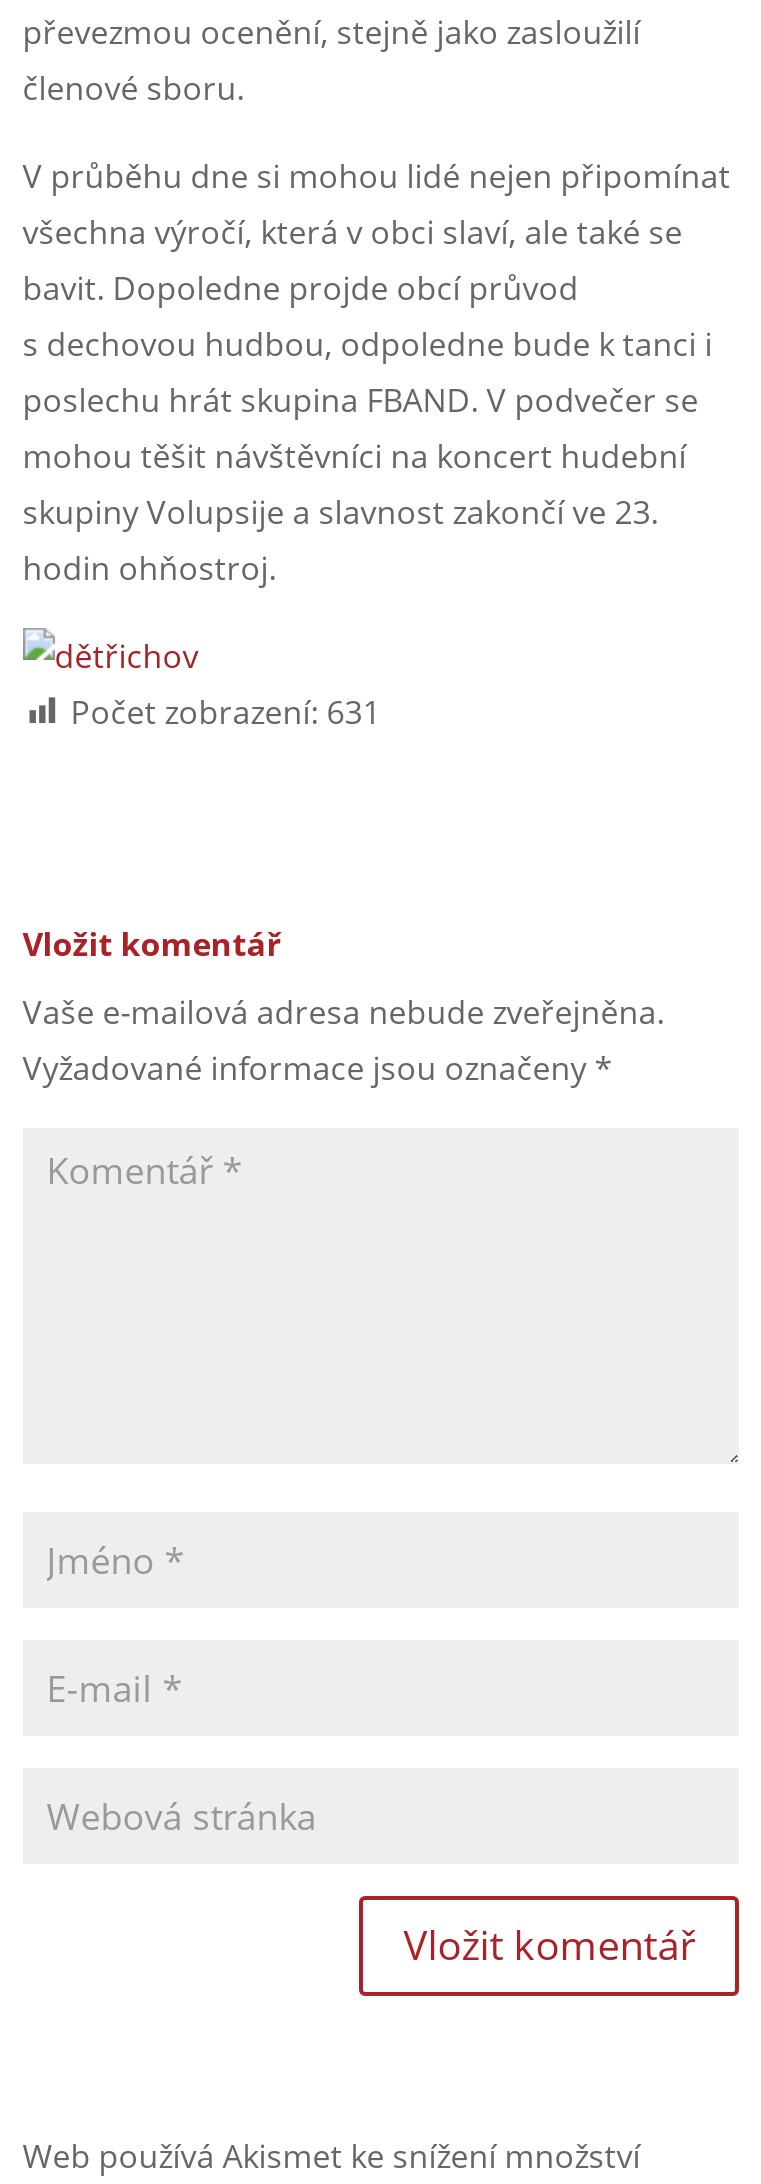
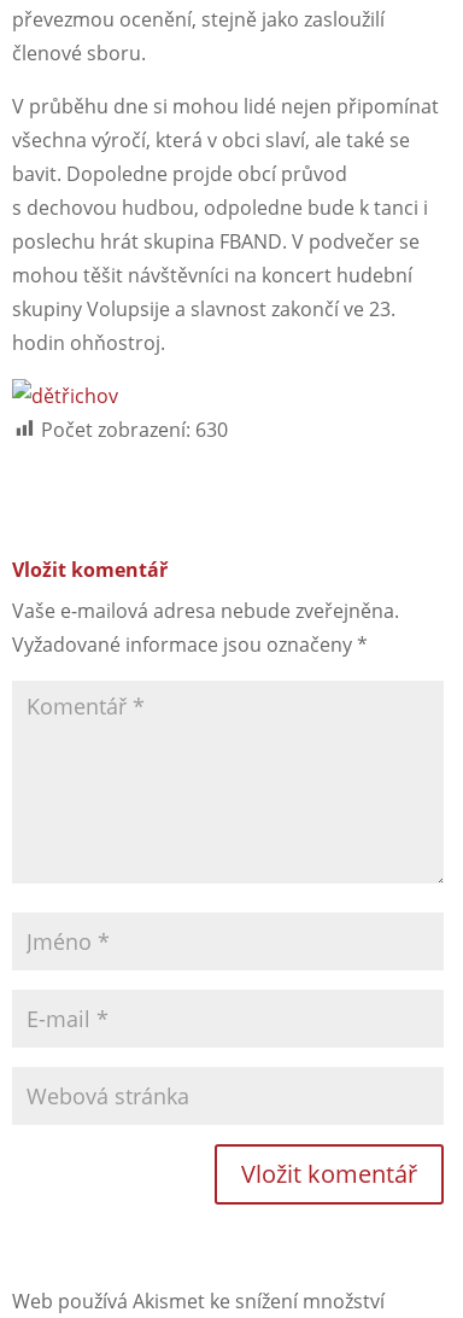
[71,689,381,733] Počet zobrazení: 631 -> [41,416,228,442] Počet zobrazení: 630

